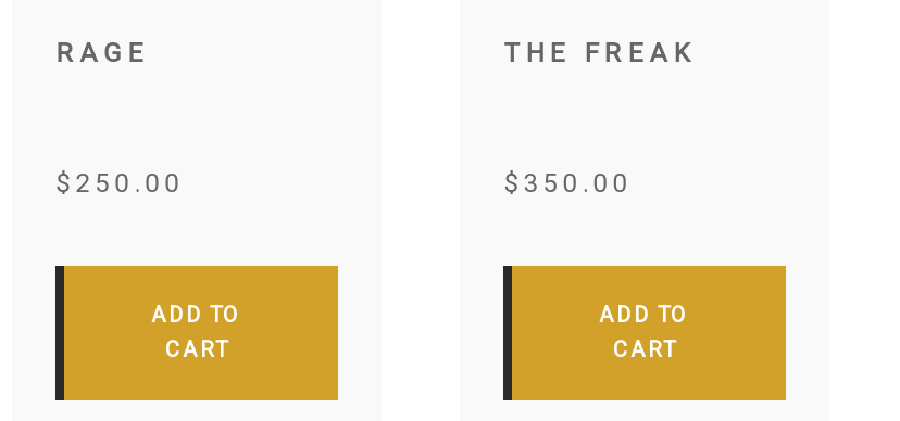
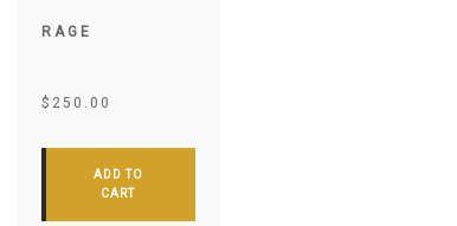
[504,37,695,68] THE FREAK -> none
[504,168,632,198] $350.00 -> none
[501,263,788,404] [image] | ADD TO | CART -> none

